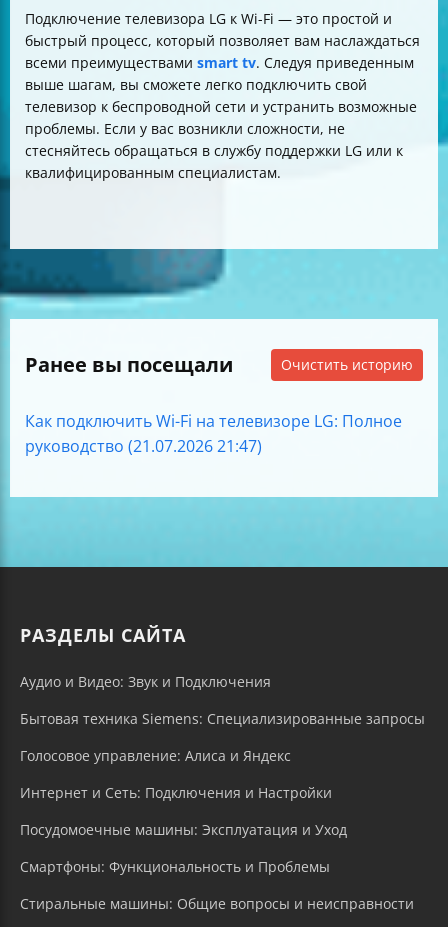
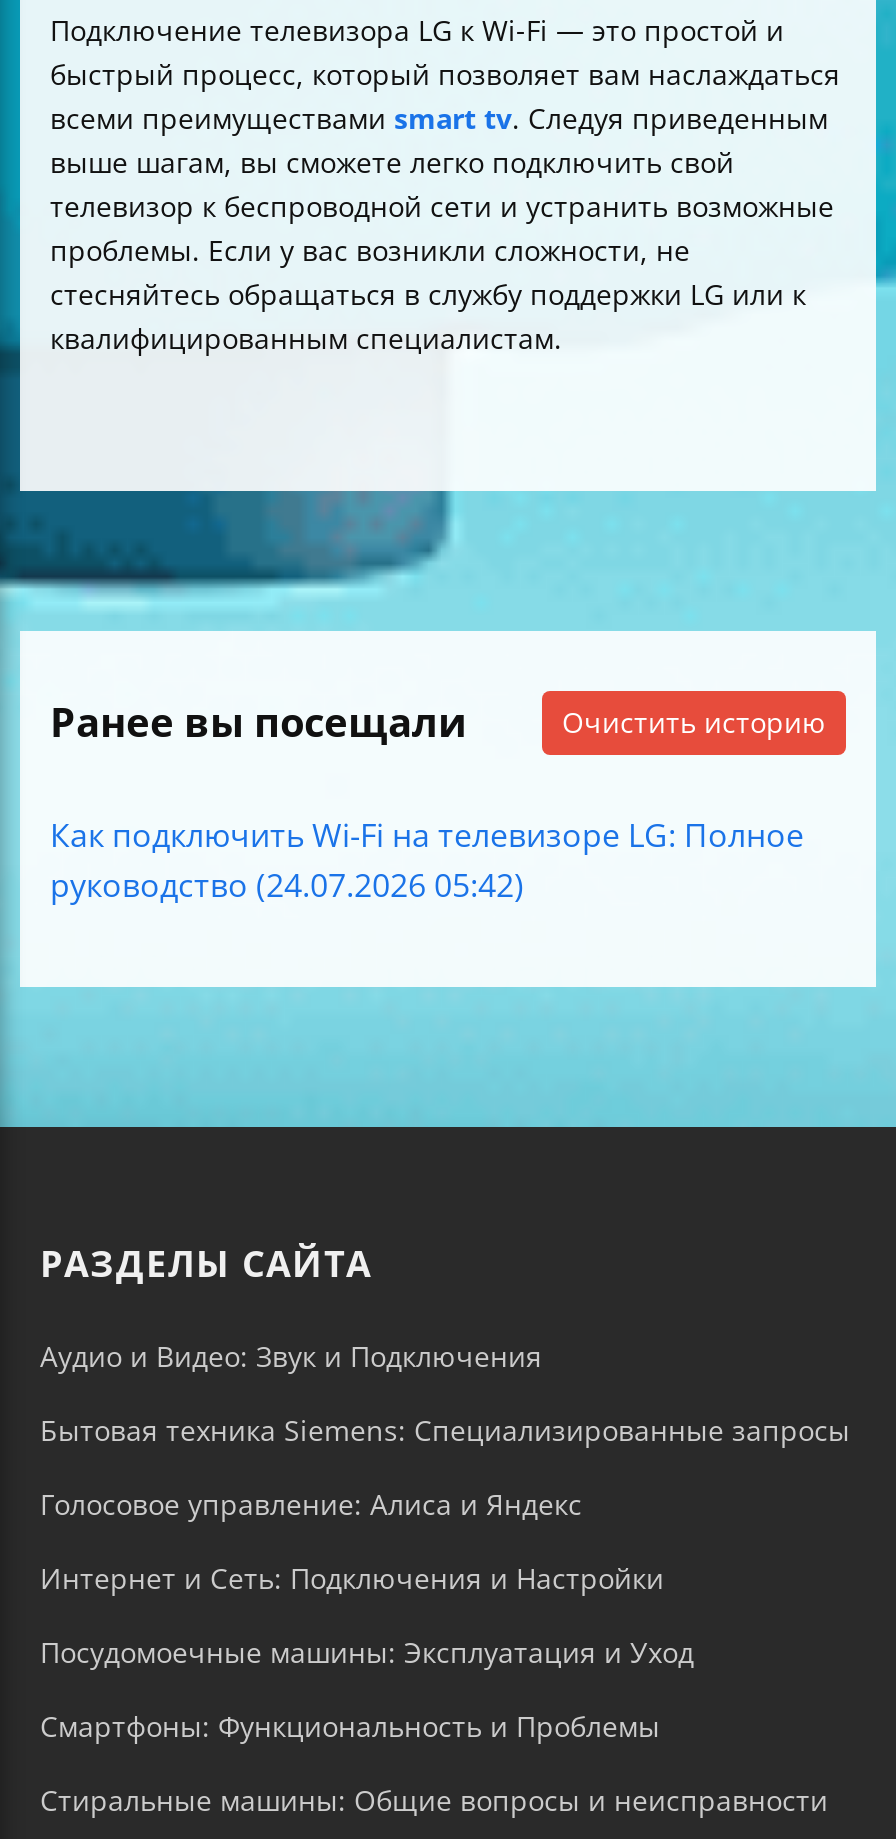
[25,435,262,457] руководство (21.07.2026 21:47) -> [50,863,524,907] руководство (24.07.2026 05:42)

